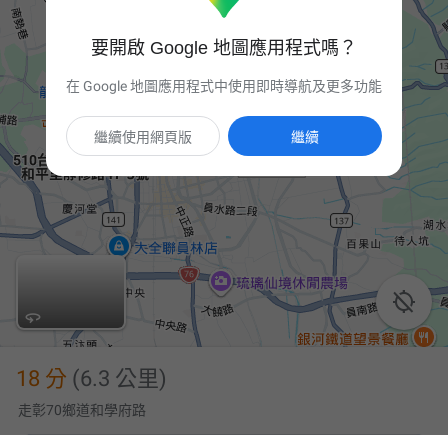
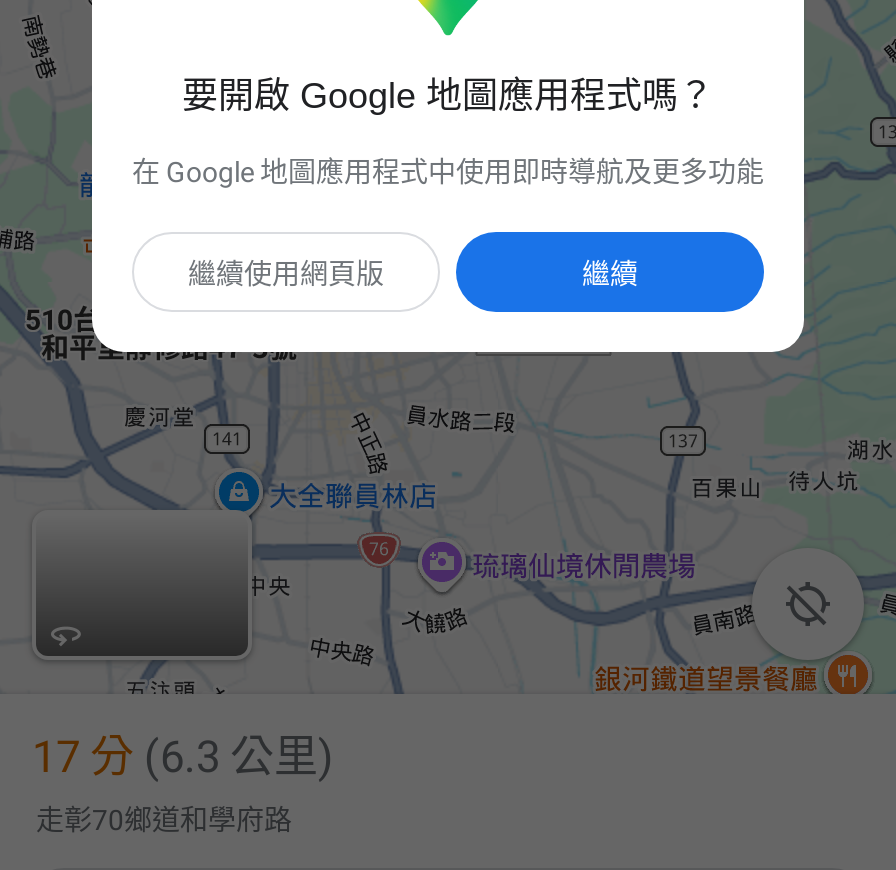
[16,366,167,391] 18 分 (6.3 公里) -> [32,732,334,782] 17 分 (6.3 公里)

